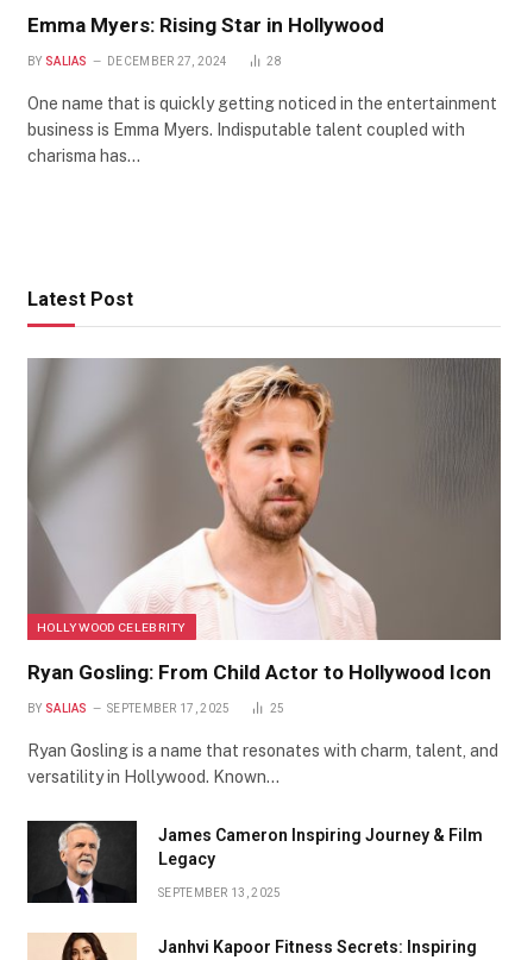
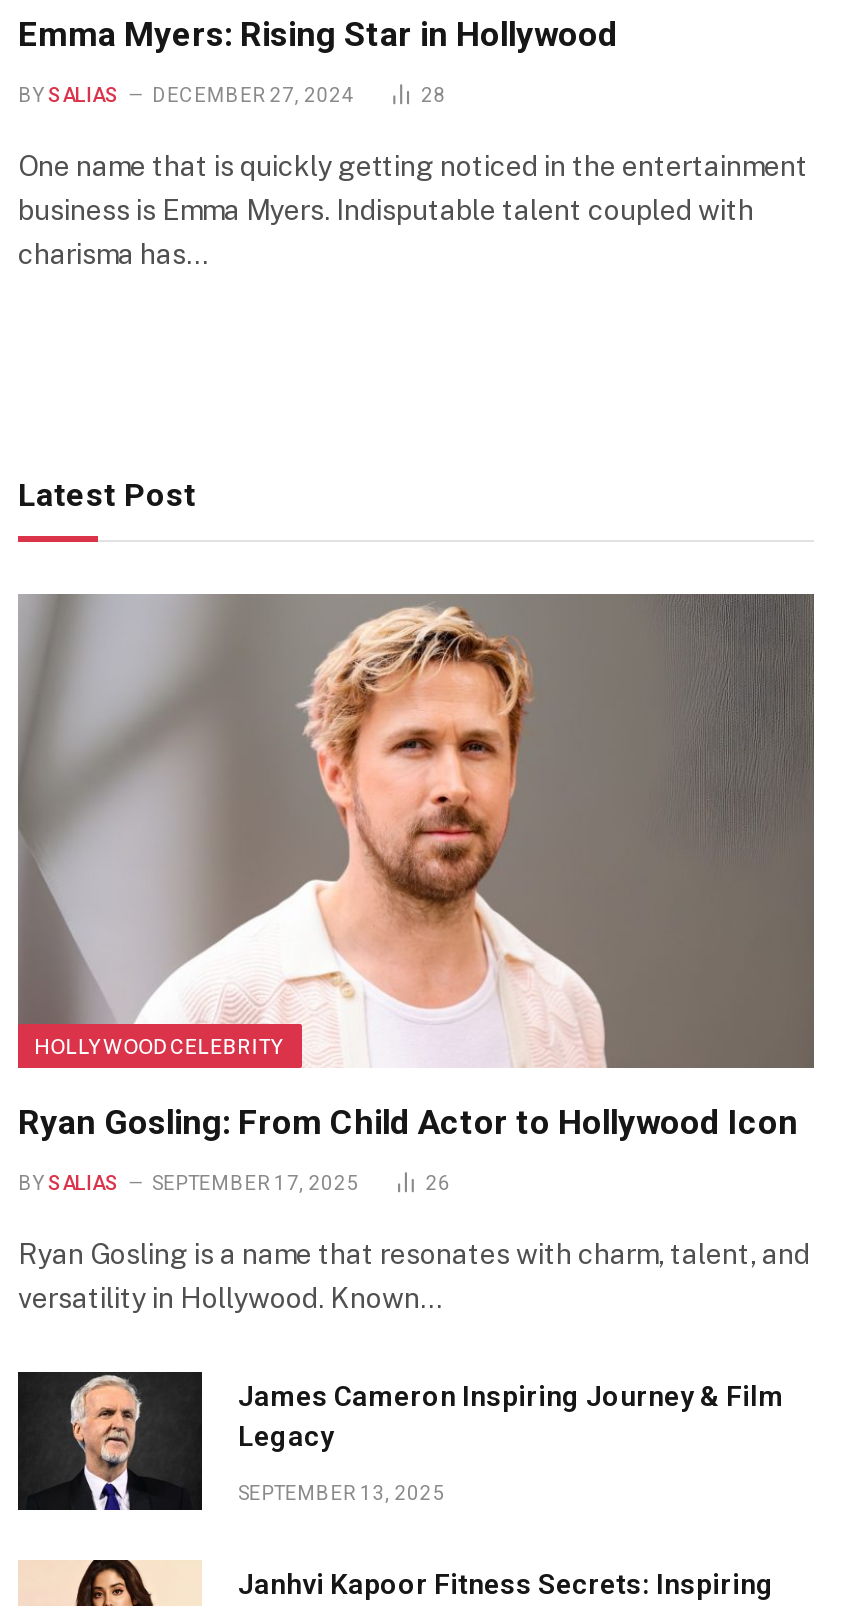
[270,702,285,715] 25 -> [426,1172,451,1194] 26

